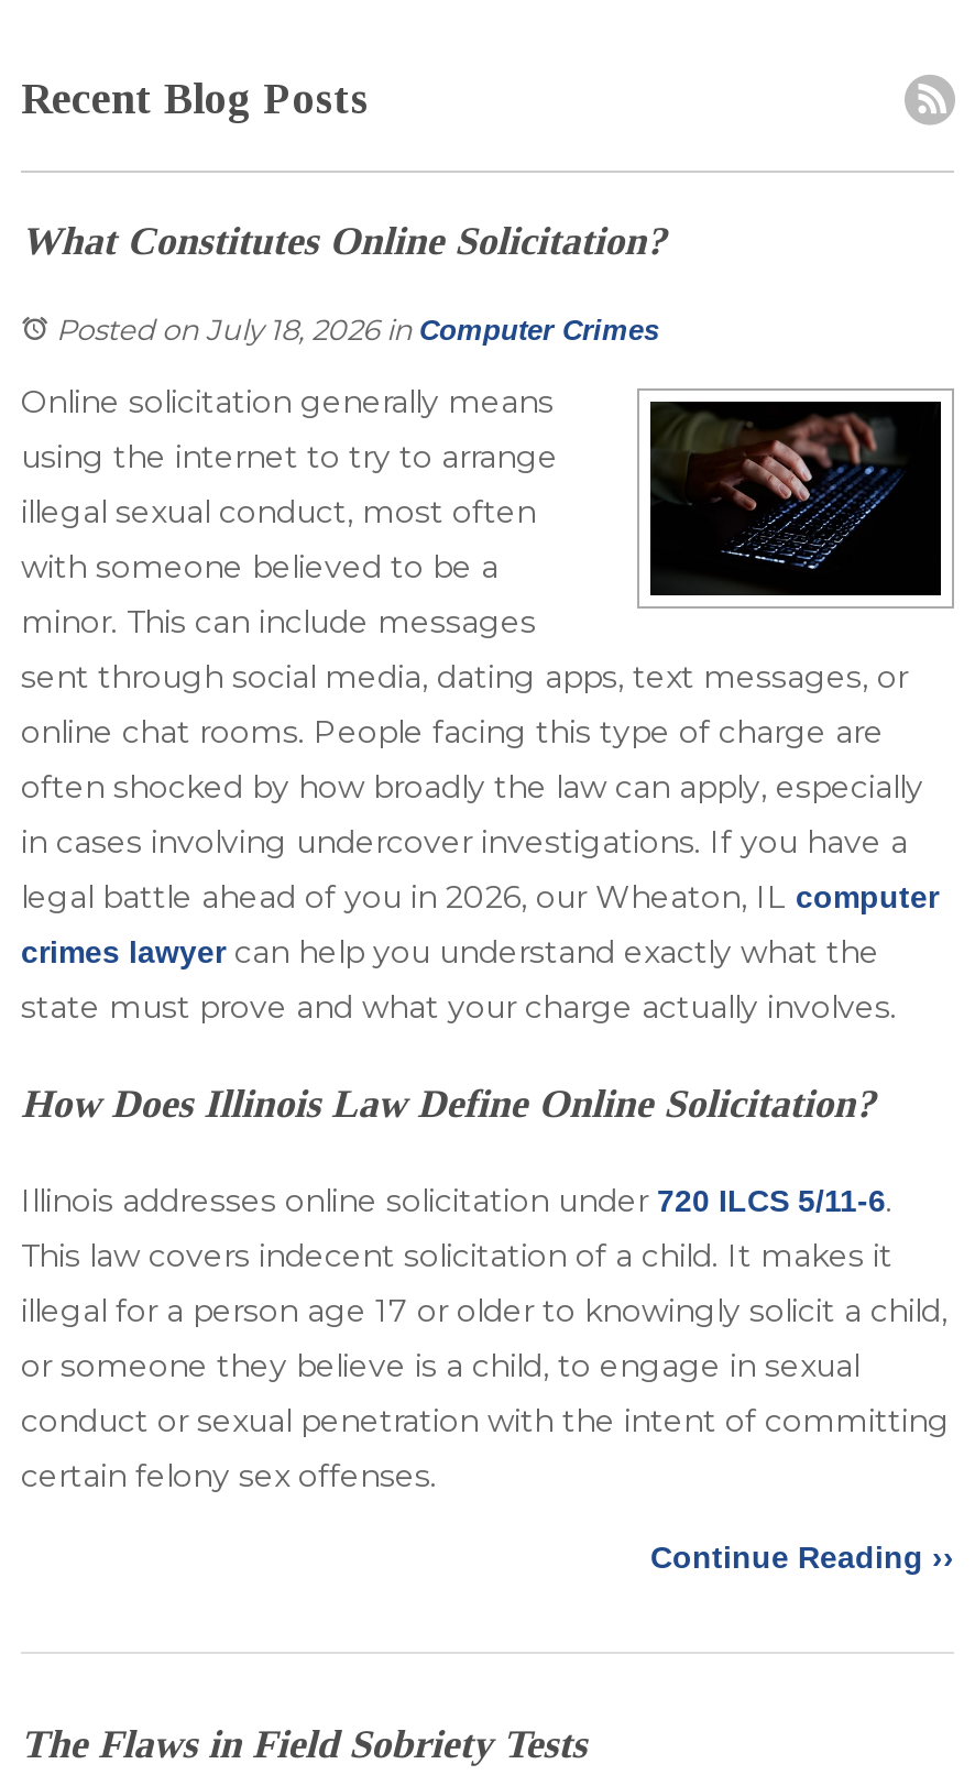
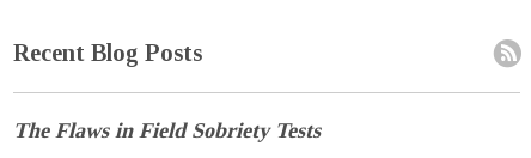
[21,218,954,1574] [image] | What Constitutes Online Solicitation? | Posted on July 18, 2026 in Computer Crimes | Online solicitation generally means | using the internet to try to arrange | illegal sexual conduct, most often | with someone believed to be a | minor. This can include messages | sent through social media, dating apps, text messages, or | online chat rooms. People facing this type of charge are | often shocked by how broadly the law can apply, especially | in cases involving undercover investigations. If you have a | legal battle ahead of you in 2026, our Wheaton, IL computer | crimes lawyer can help you understand exactly what the | state must prove and what your charge actually involves. | How Does Illinois Law Define Online Solicitation? | Illinois addresses online solicitation under 720 ILCS 5/11-6. | This law covers indecent solicitation of a child. It makes it | illegal for a person age 17 or older to knowingly solicit a child, | or someone they believe is a child, to engage in sexual | conduct or sexual penetration with the intent of committing | certain felony sex offenses. | Continue Reading ›› -> none

